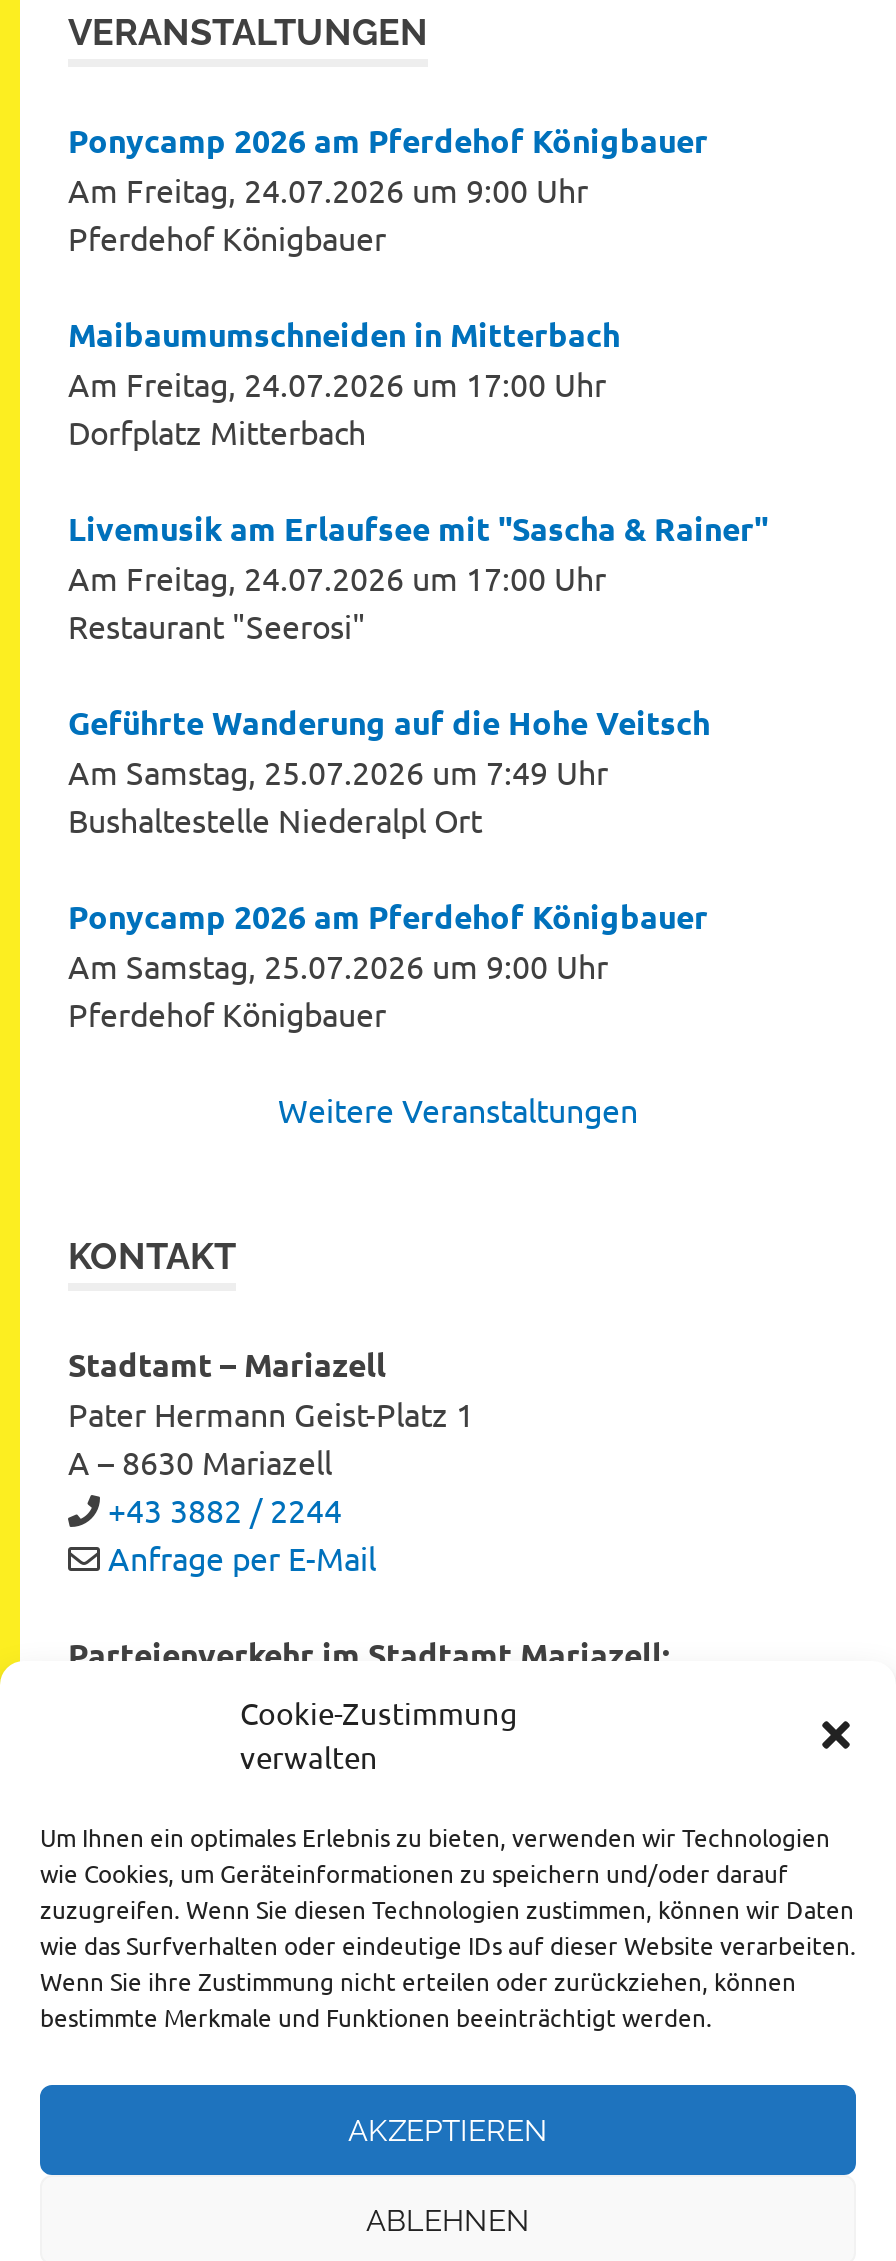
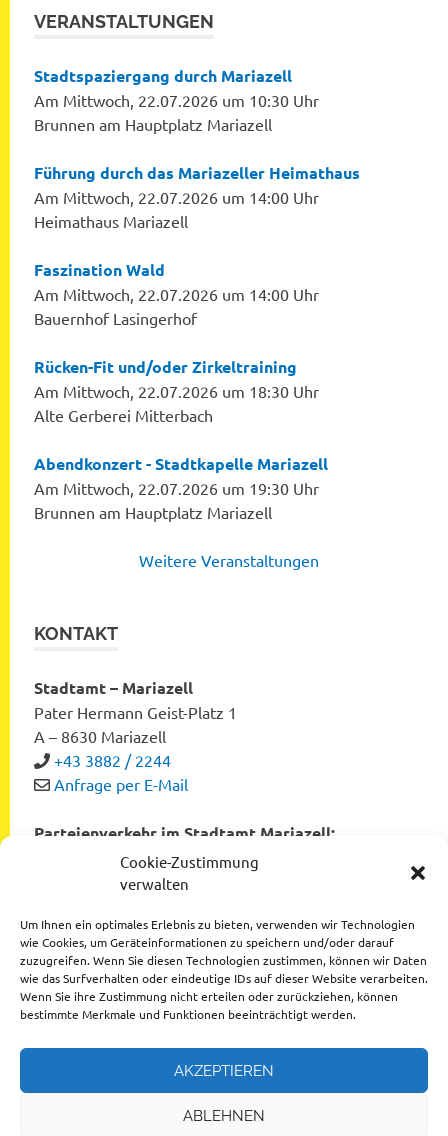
[68,120,708,258] Ponycamp 2026 am Pferdehof Königbauer | Am Freitag, 24.07.2026 um 9:00 Uhr | Pferdehof Königbauer -> [34,65,319,134] Stadtspaziergang durch Mariazell | Am Mittwoch, 22.07.2026 um 10:30 Uhr | Brunnen am Hauptplatz Mariazell
[68,314,620,452] Maibaumumschneiden in Mitterbach | Am Freitag, 24.07.2026 um 17:00 Uhr | Dorfplatz Mitterbach -> [34,162,360,231] Führung durch das Mariazeller Heimathaus | Am Mittwoch, 22.07.2026 um 14:00 Uhr | Heimathaus Mariazell
[68,508,768,646] Livemusik am Erlaufsee mit "Sascha & Rainer" | Am Freitag, 24.07.2026 um 17:00 Uhr | Restaurant "Seerosi" -> [34,259,319,328] Faszination Wald | Am Mittwoch, 22.07.2026 um 14:00 Uhr | Bauernhof Lasingerhof
[68,702,710,840] Geführte Wanderung auf die Hohe Veitsch | Am Samstag, 25.07.2026 um 7:49 Uhr | Bushaltestelle Niederalpl Ort -> [34,356,319,425] Rücken-Fit und/oder Zirkeltraining | Am Mittwoch, 22.07.2026 um 18:30 Uhr | Alte Gerberei Mitterbach
[68,896,708,1034] Ponycamp 2026 am Pferdehof Königbauer | Am Samstag, 25.07.2026 um 9:00 Uhr | Pferdehof Königbauer -> [34,453,328,522] Abendkonzert - Stadtkapelle Mariazell | Am Mittwoch, 22.07.2026 um 19:30 Uhr | Brunnen am Hauptplatz Mariazell

